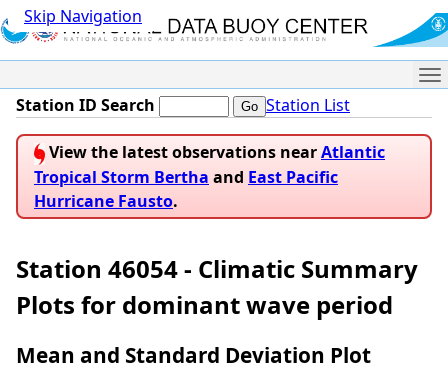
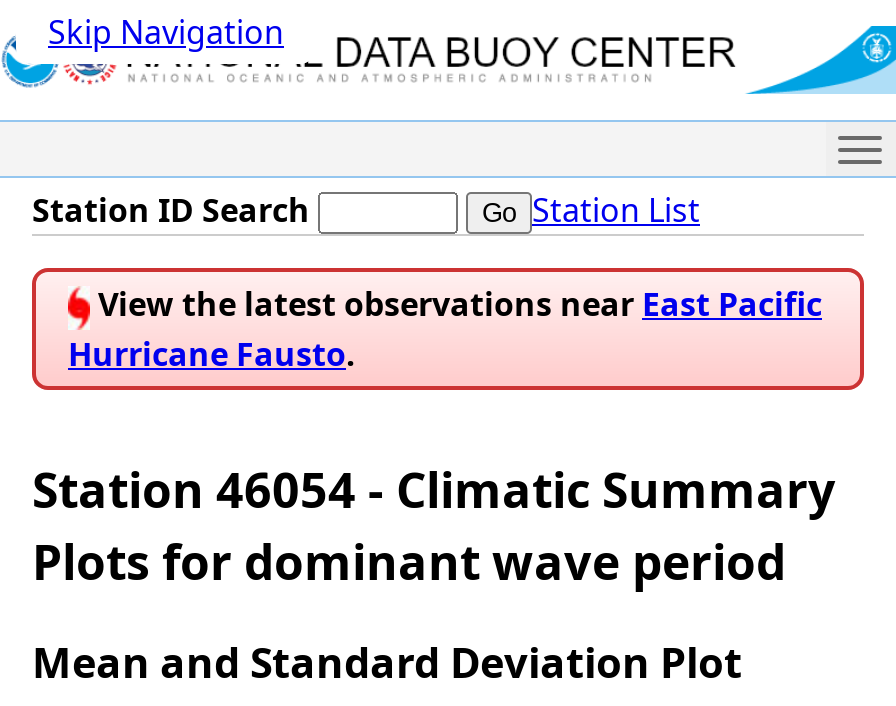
[34,141,385,188] View the latest observations near Atlantic | Tropical Storm Bertha and East Pacific -> [90,283,822,327] View the latest observations near East Pacific

